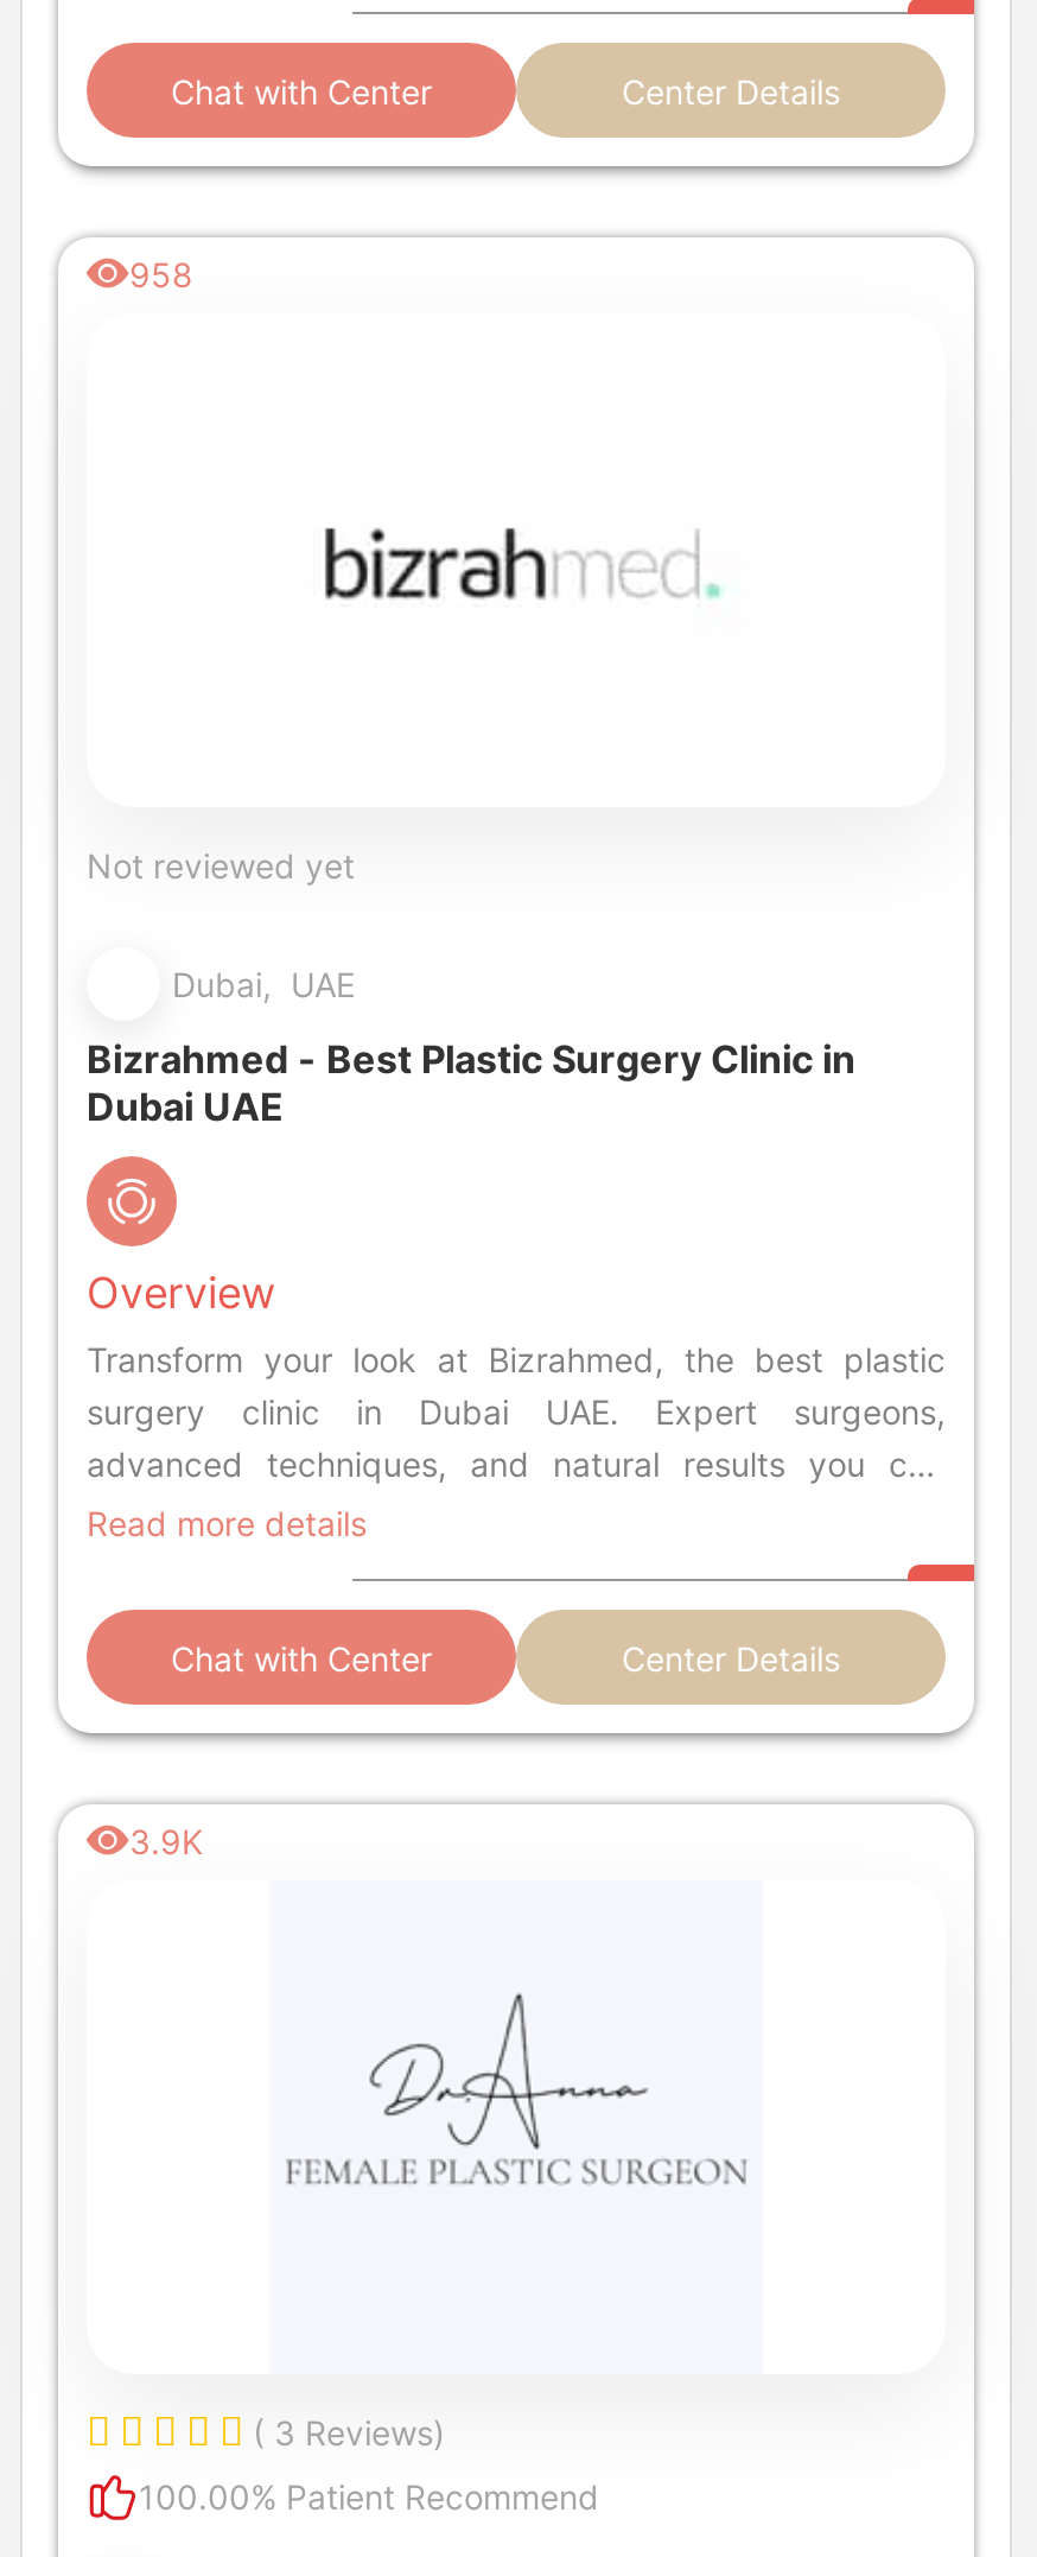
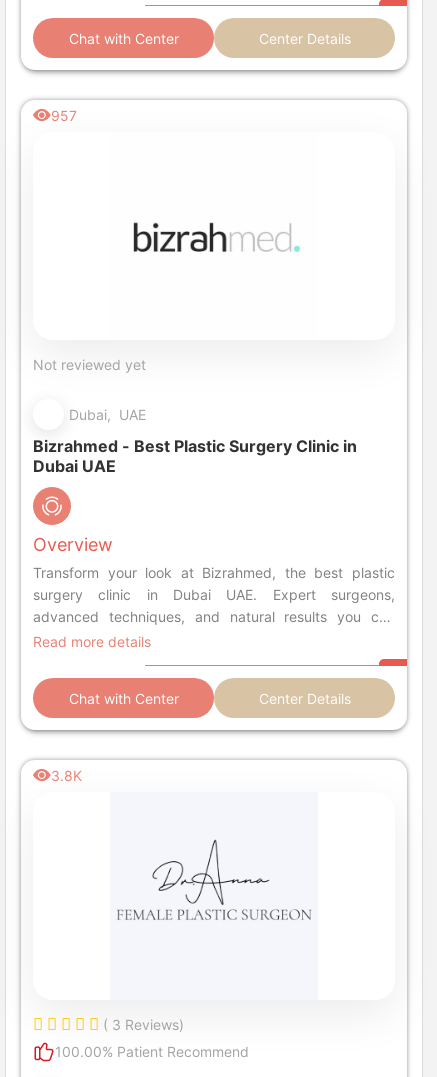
[129,254,193,294] 958 -> [51,107,77,124] 957
[129,1821,203,1861] 3.9K -> [51,767,82,784] 3.8K

